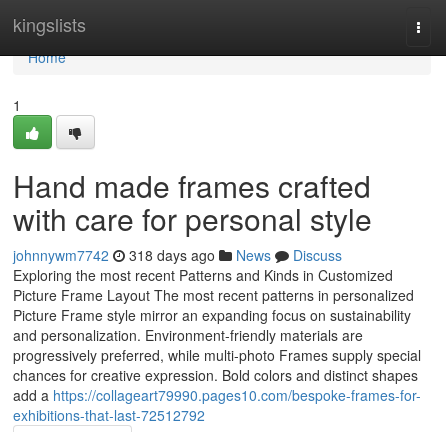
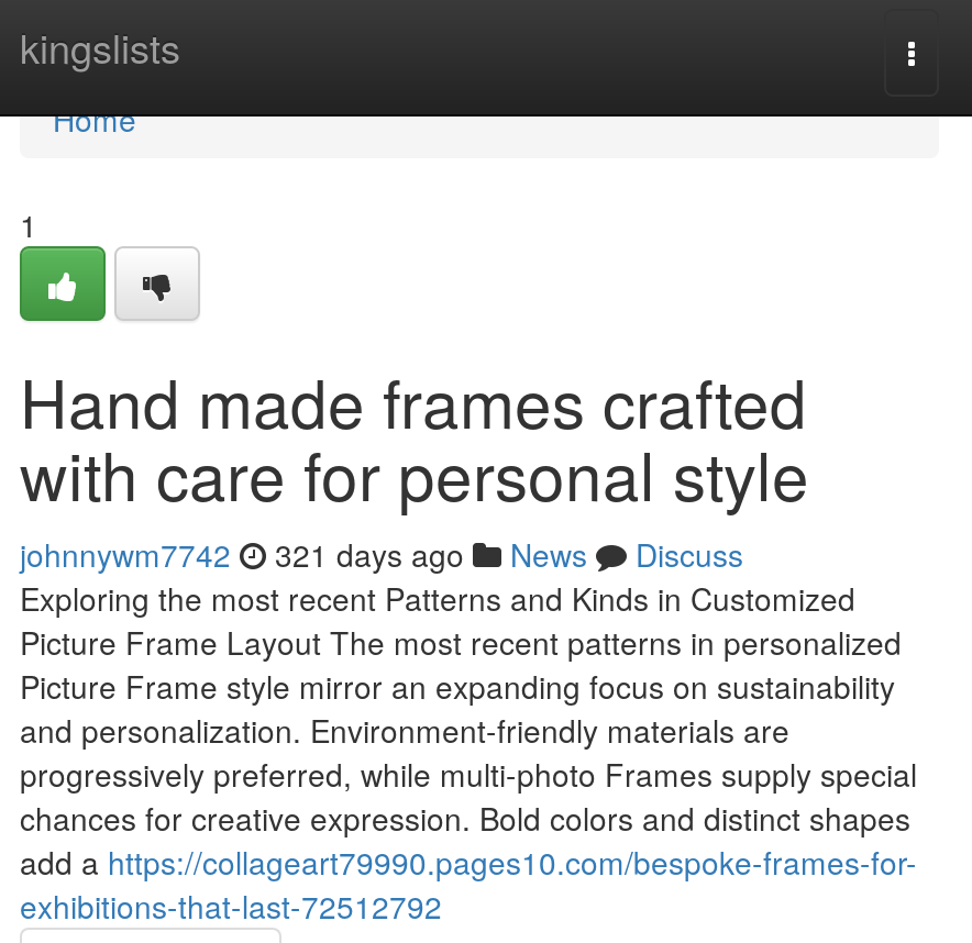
[13,245,342,265] johnnywm7742 318 days ago News Discuss -> [20,532,743,576] johnnywm7742 321 days ago News Discuss

